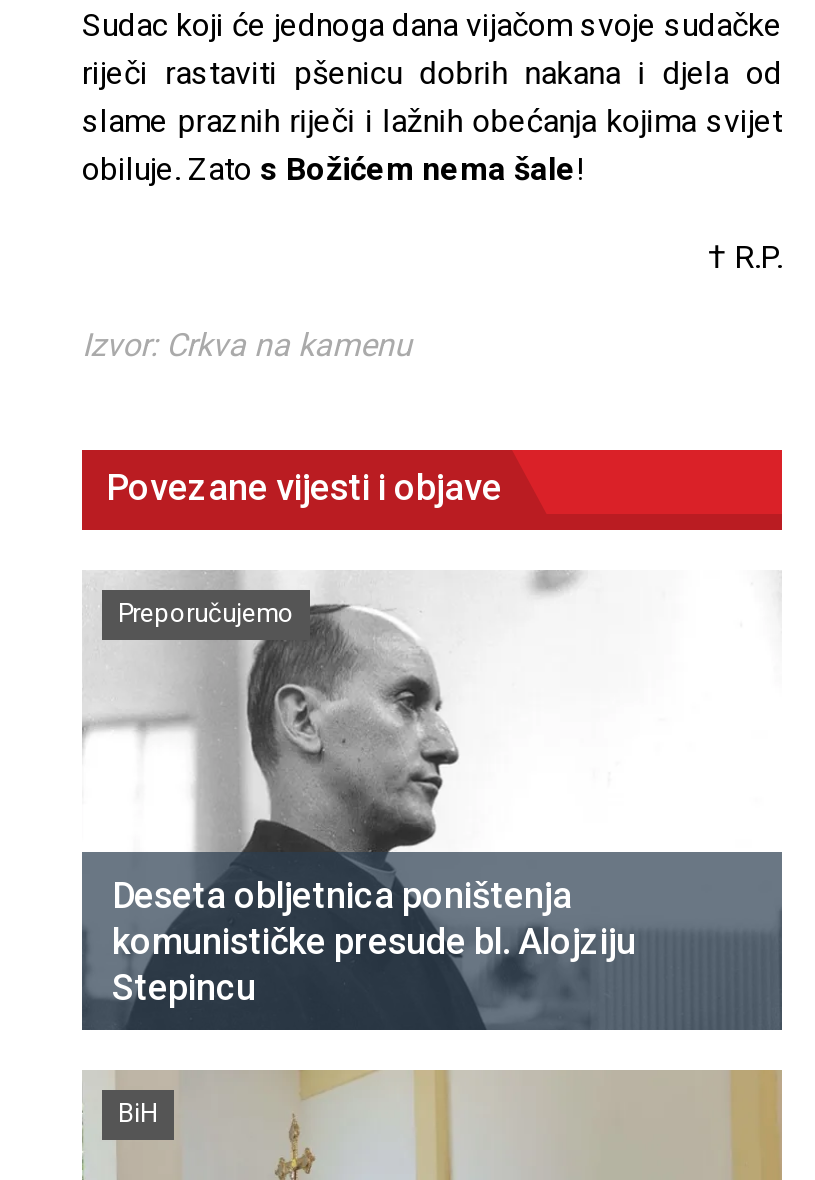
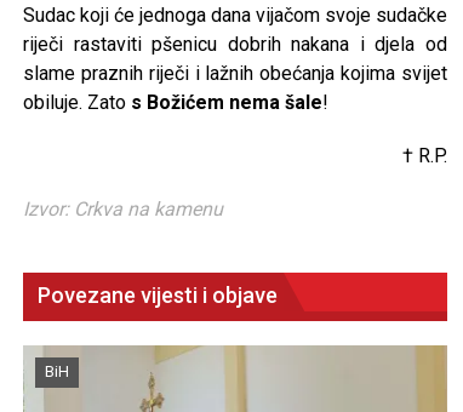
[82,572,784,1032] [image] | Preporučujemo -> none
[112,875,636,1009] Deseta obljetnica poništenja | komunističke presude bl. Alojziju | Stepincu -> none

